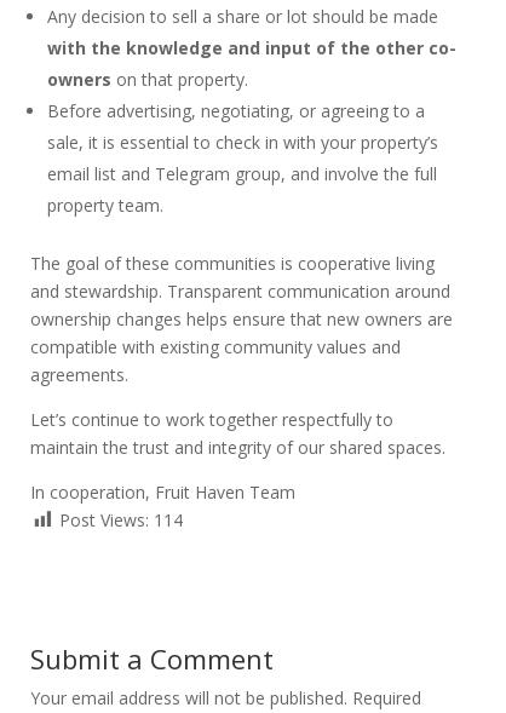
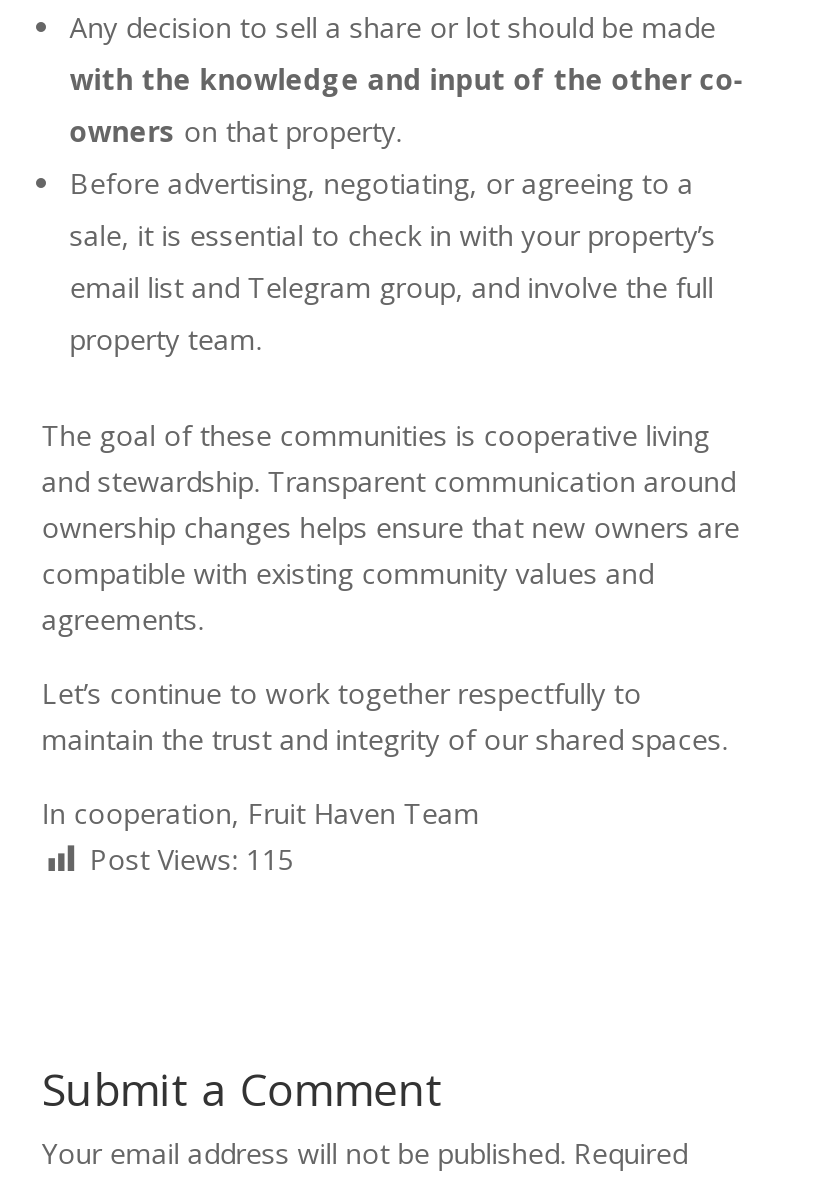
[59,508,183,531] Post Views: 114 -> [90,840,294,878] Post Views: 115

